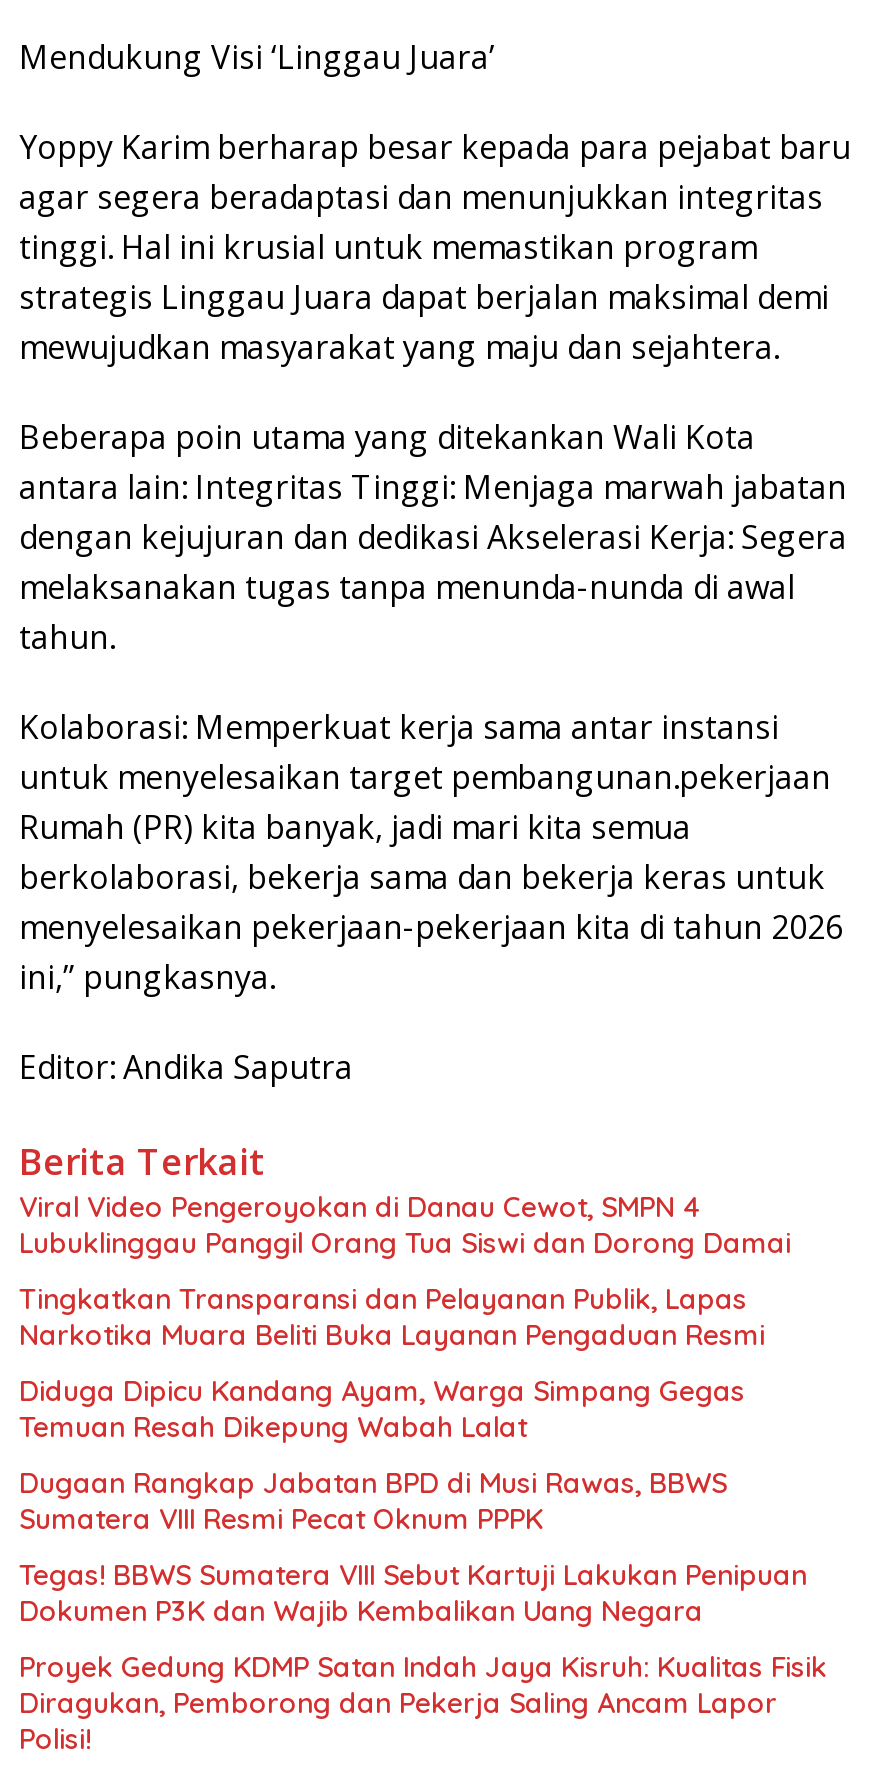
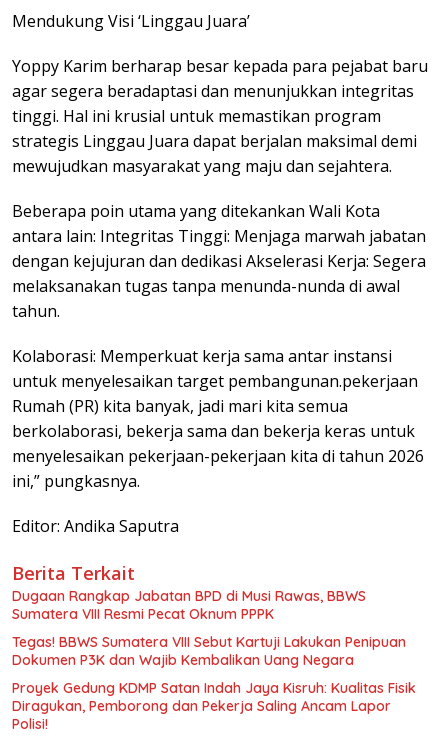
[19,1189,791,1445] Viral Video Pengeroyokan di Danau Cewot, SMPN 4 | Lubuklinggau Panggil Orang Tua Siswi dan Dorong Damai | Tingkatkan Transparansi dan Pelayanan Publik, Lapas | Narkotika Muara Beliti Buka Layanan Pengaduan Resmi | Diduga Dipicu Kandang Ayam, Warga Simpang Gegas | Temuan Resah Dikepung Wabah Lalat -> none

